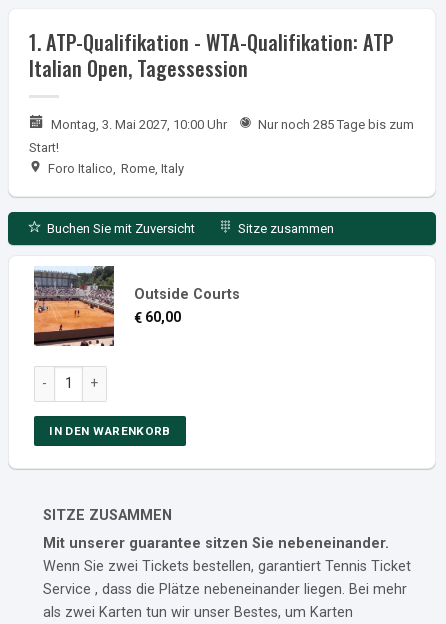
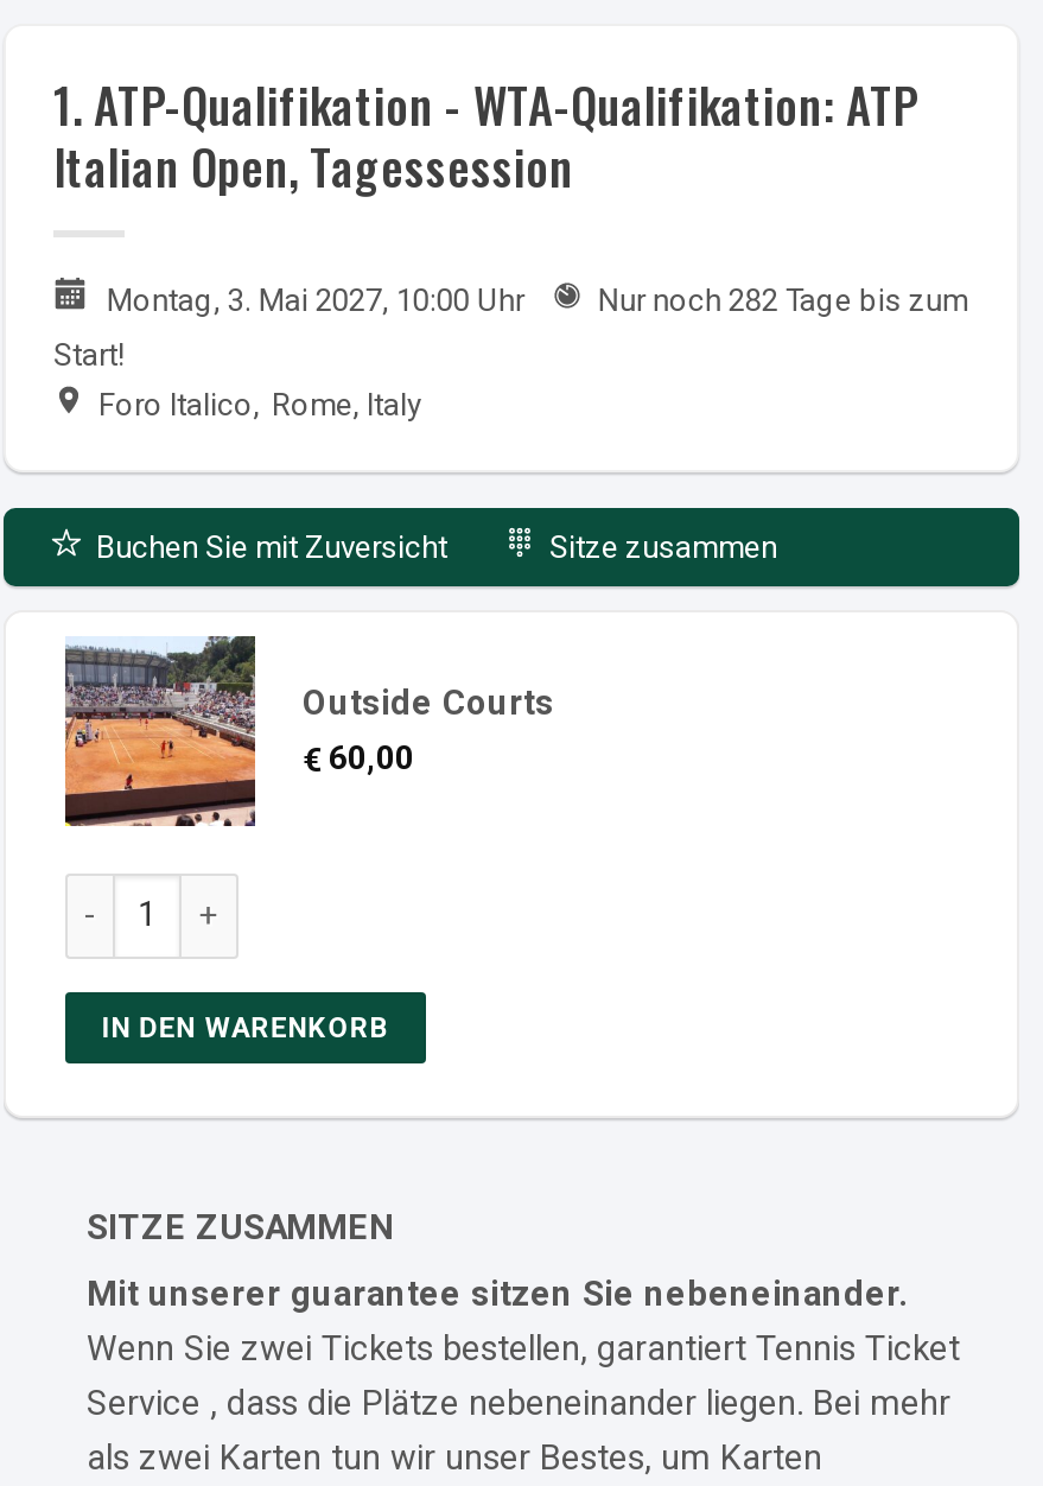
[252,117,414,132] Nur noch 285 Tage bis zum -> [584,282,968,318] Nur noch 282 Tage bis zum

